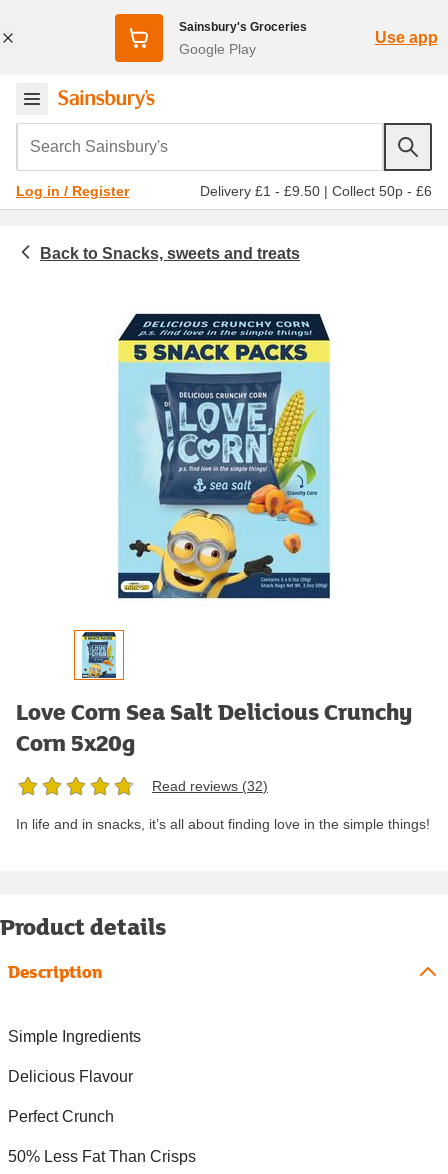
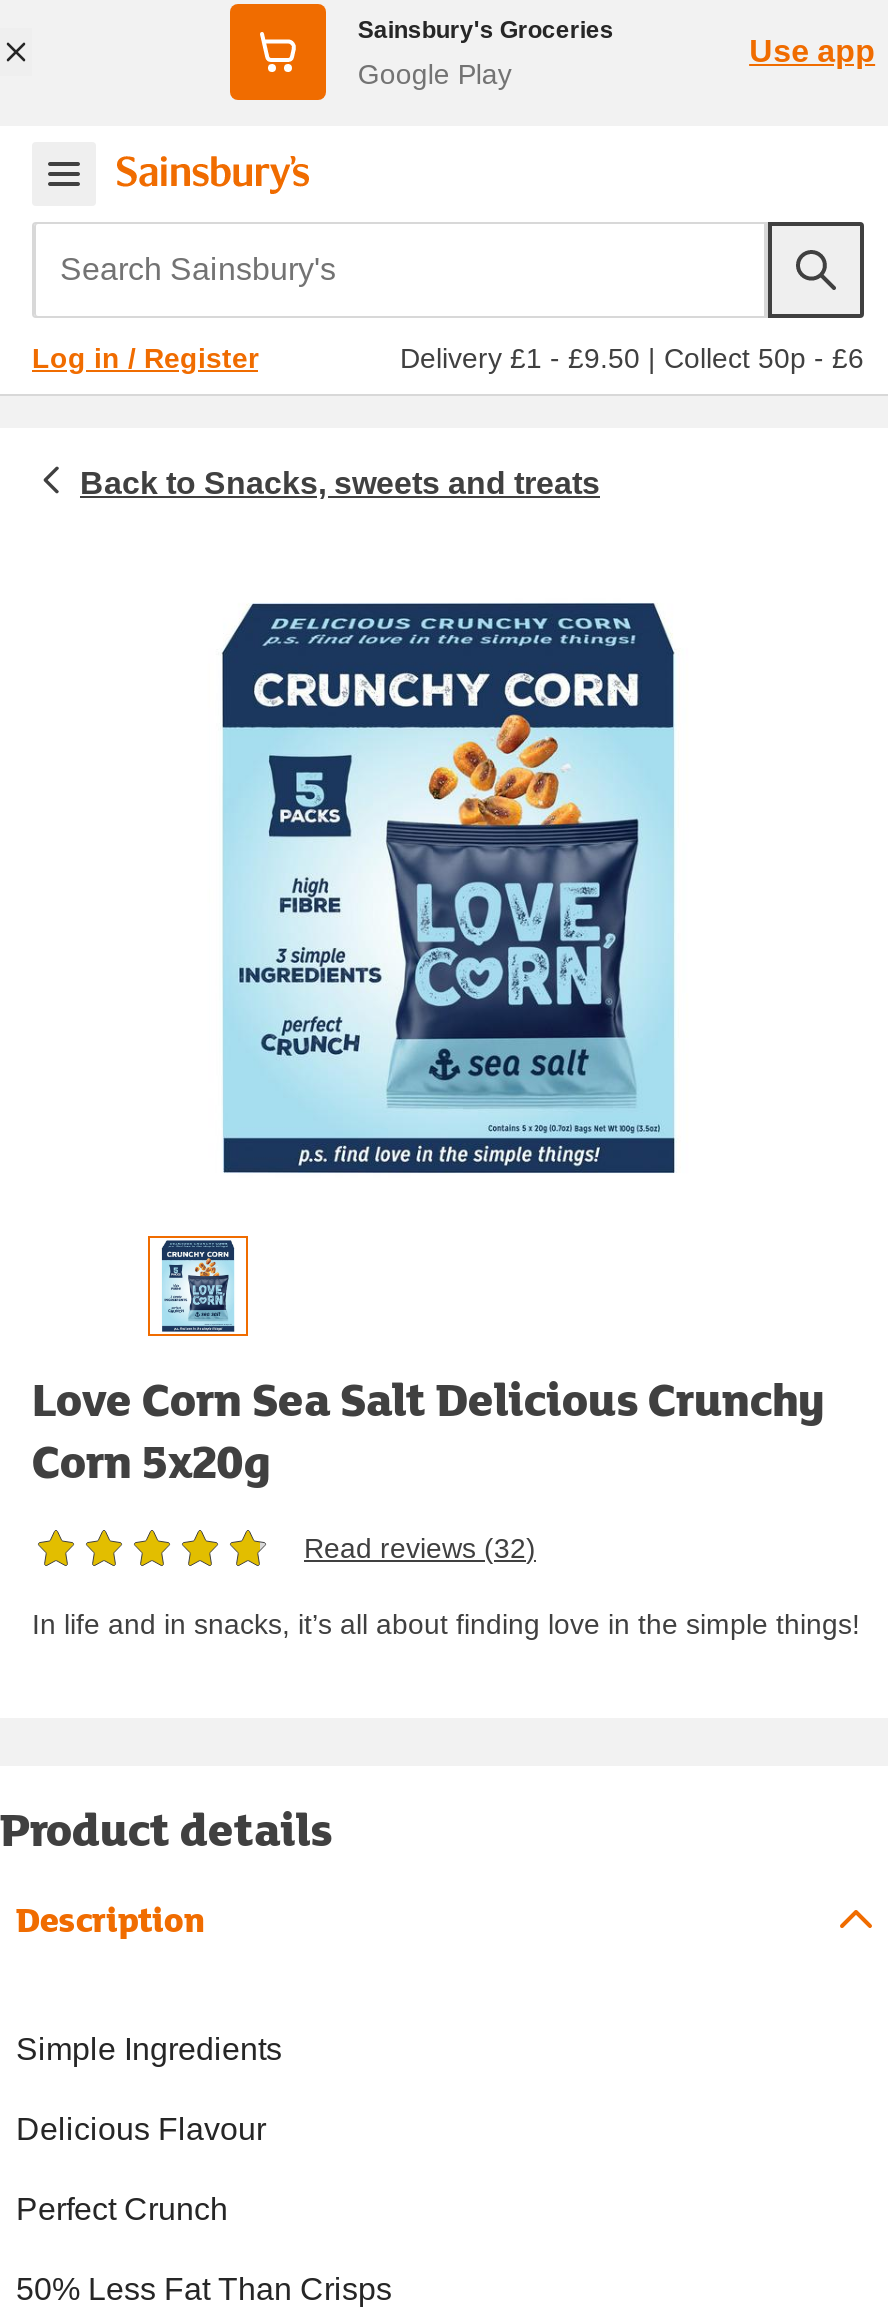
[111,313,337,599] [image] -> [220,600,676,1176] [image]
[81,632,117,678] [image] -> [160,1240,236,1332] [image]

